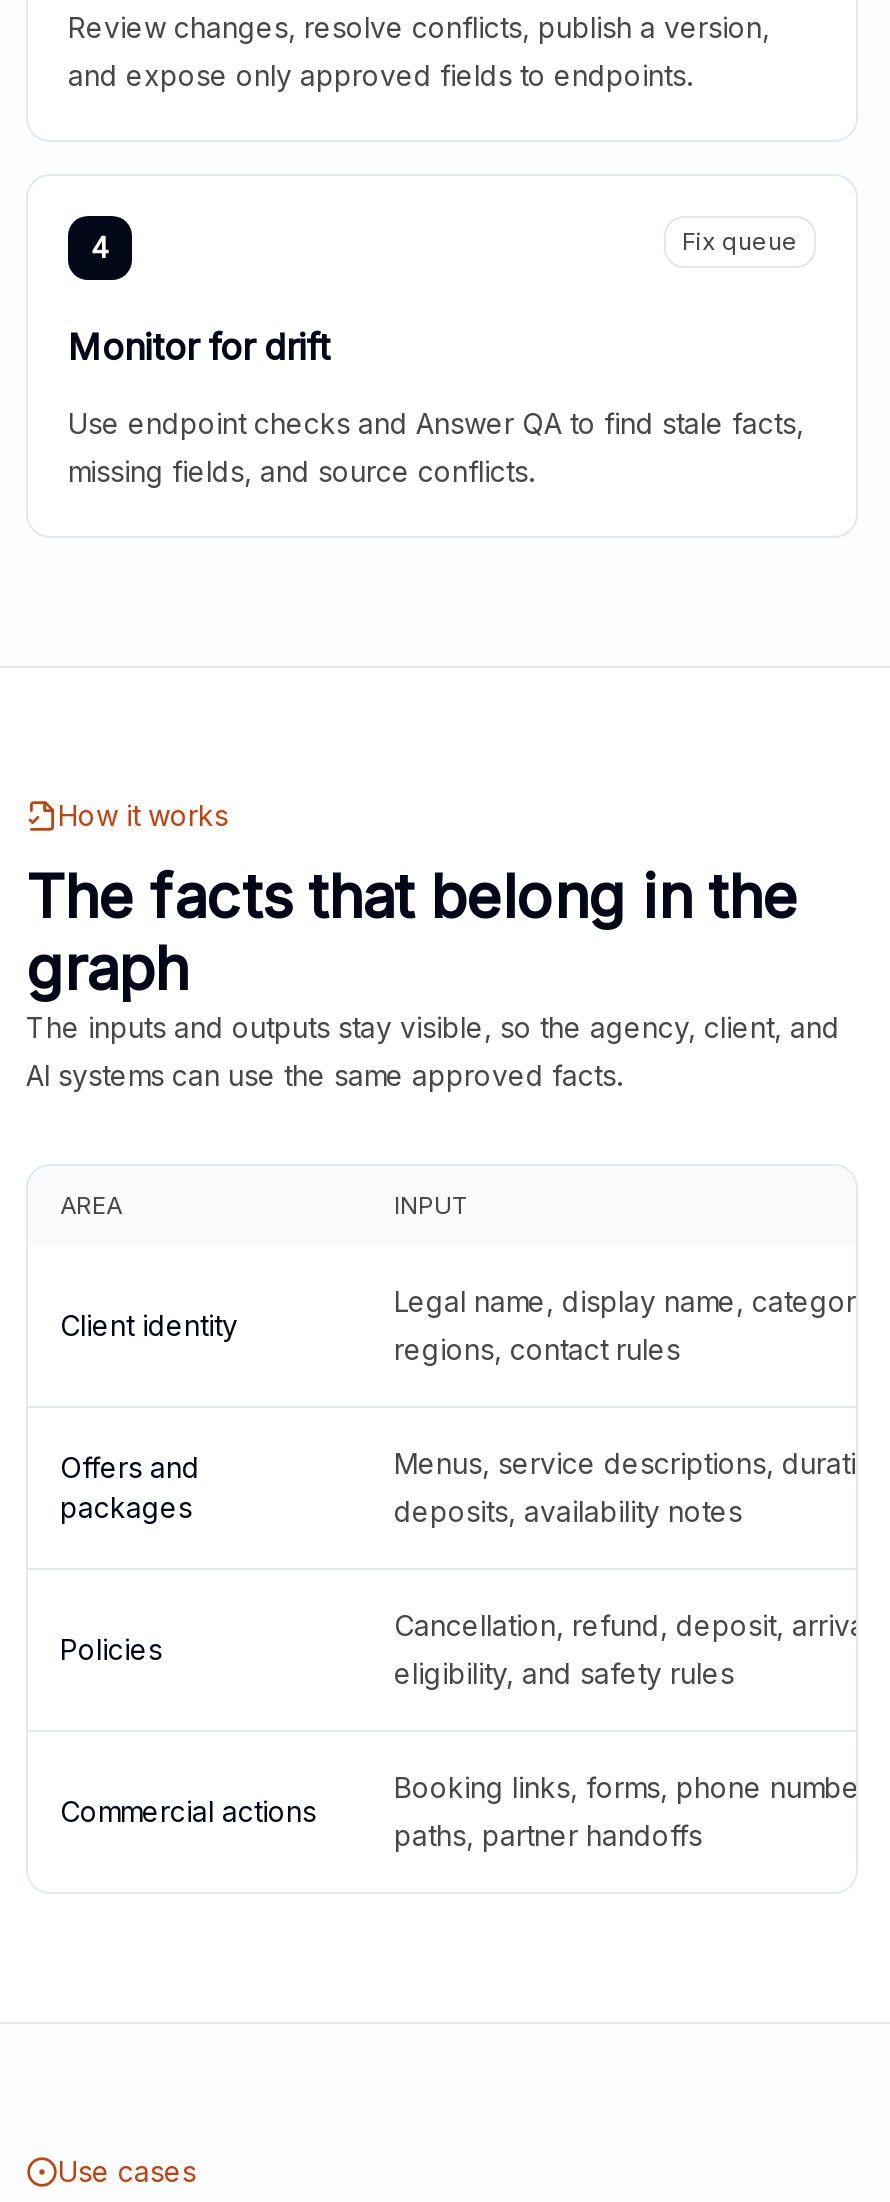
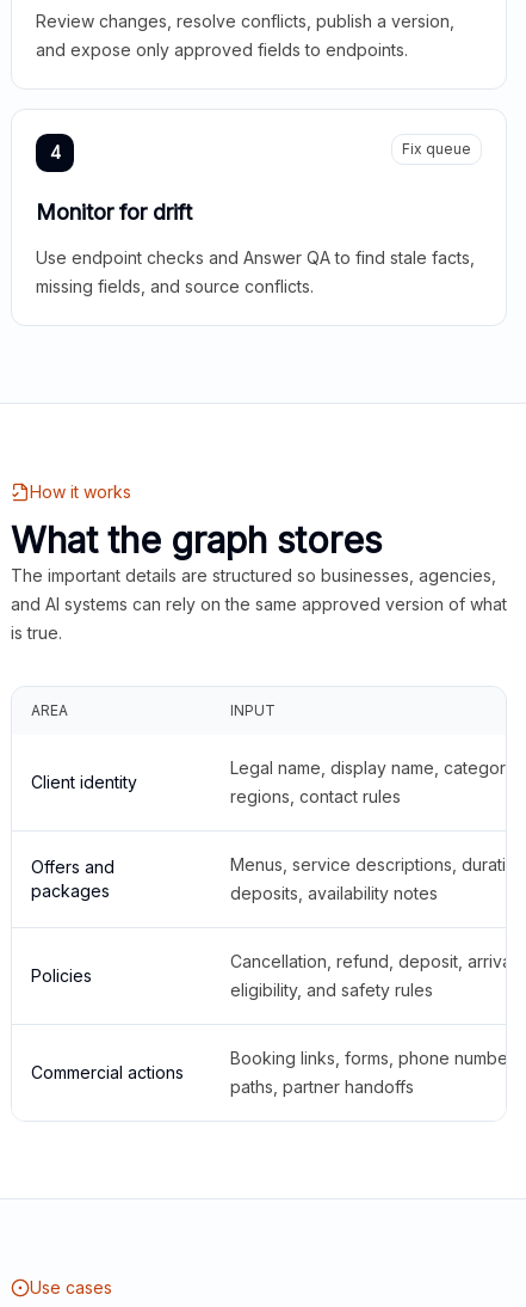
[26,860,840,1092] The facts that belong in the | graph | The inputs and outputs stay visible, so the agency, client, and | AI systems can use the same approved facts. -> [11,518,507,643] What the graph stores | The important details are structured so businesses, agencies, | and AI systems can rely on the same approved version of what | is true.

